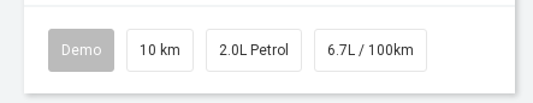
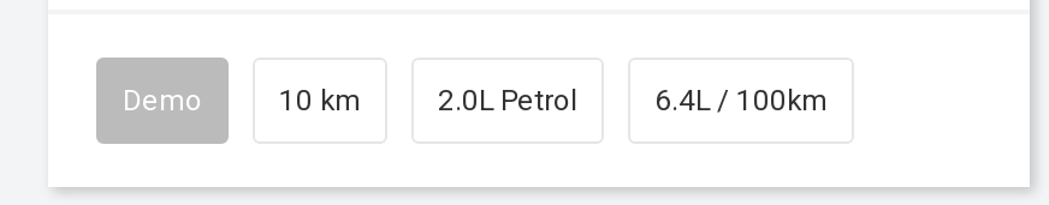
[327,42,414,59] 6.7L / 100km -> [654,84,828,117] 6.4L / 100km

